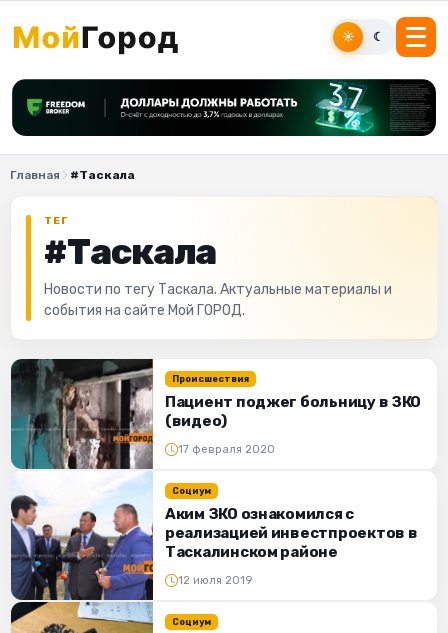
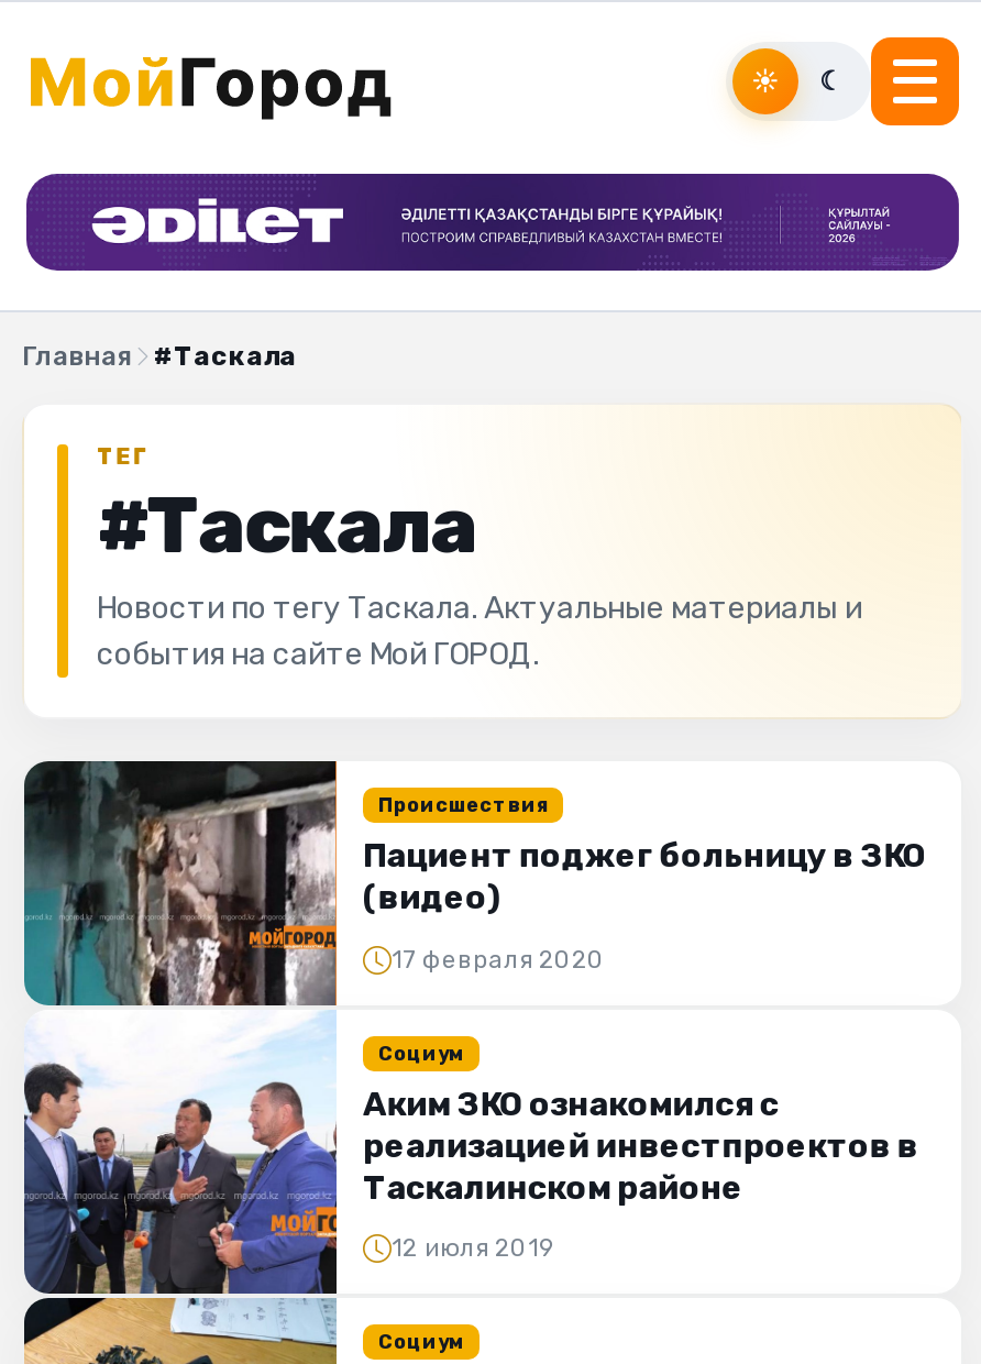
[12,79,437,137] [image] -> [26,174,961,273] [image]

